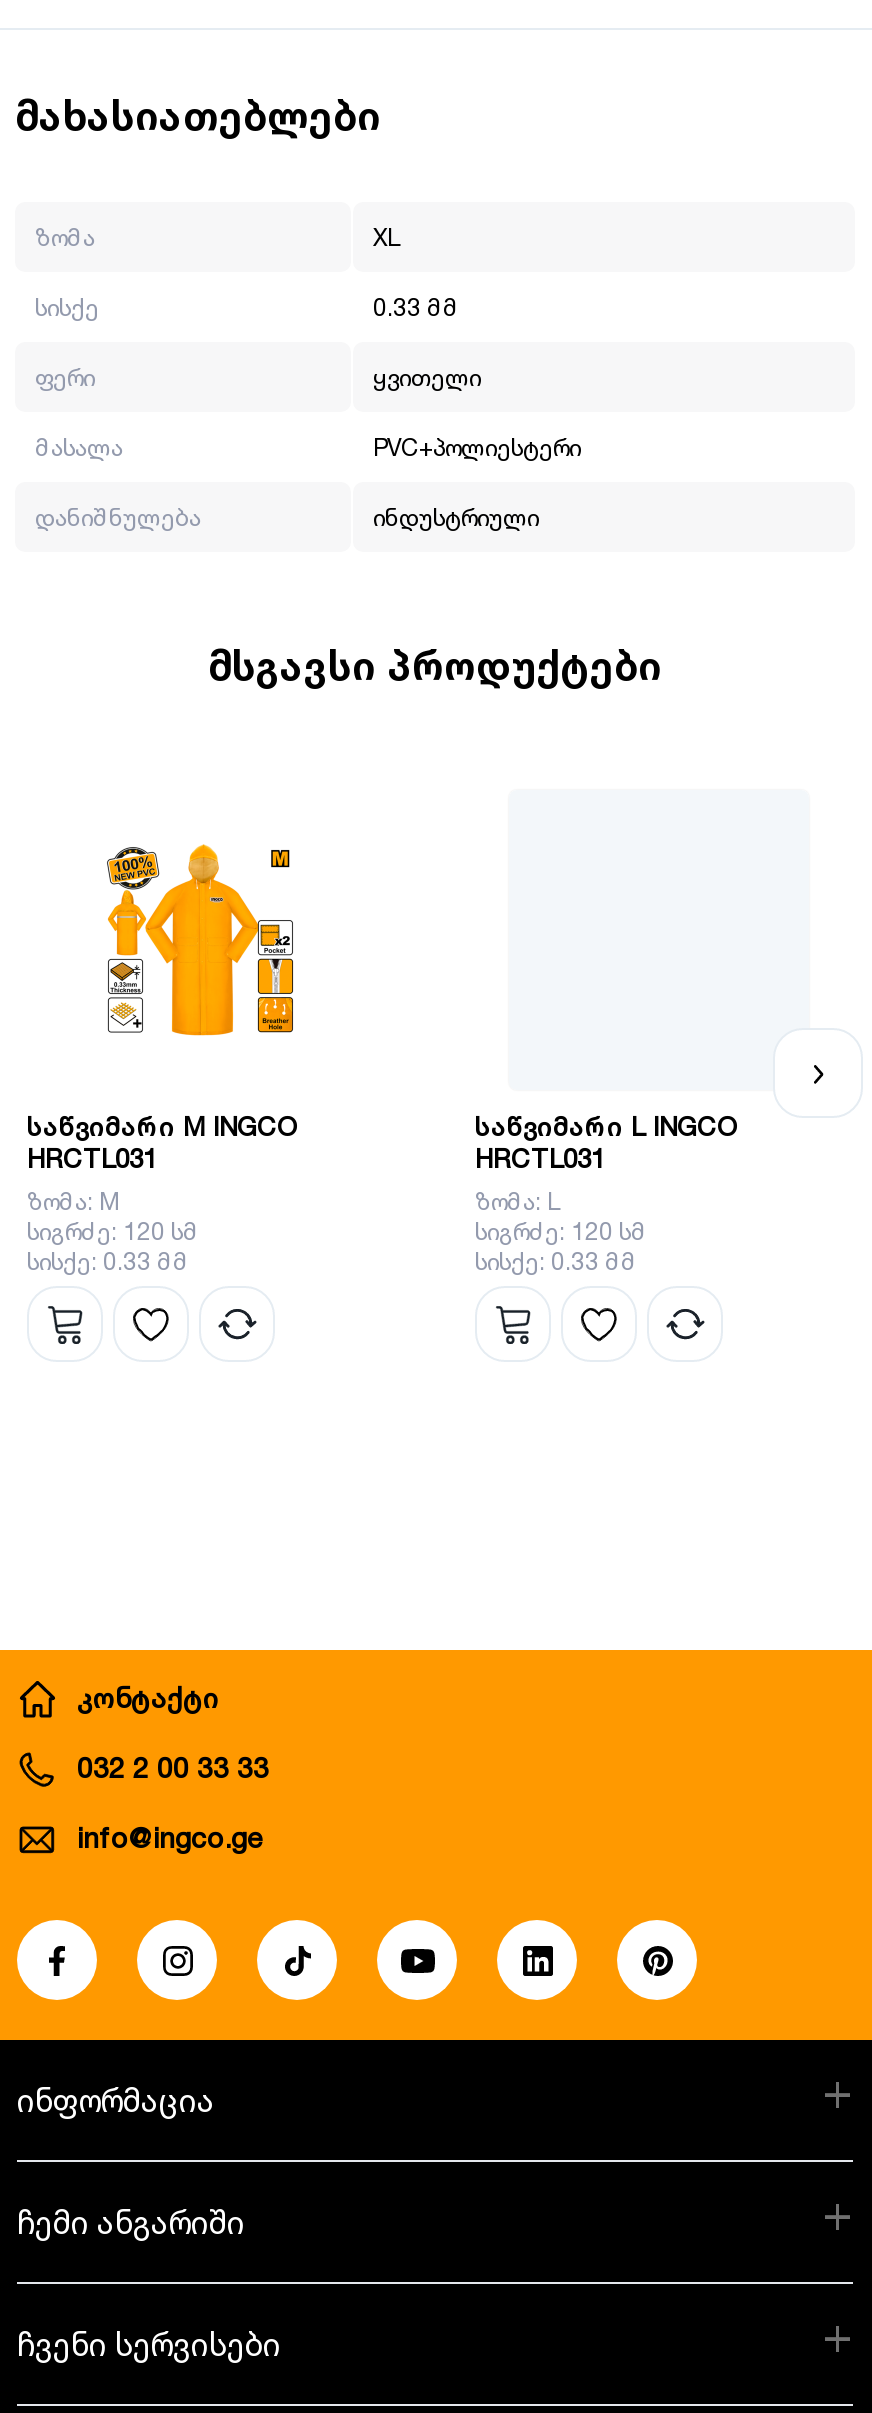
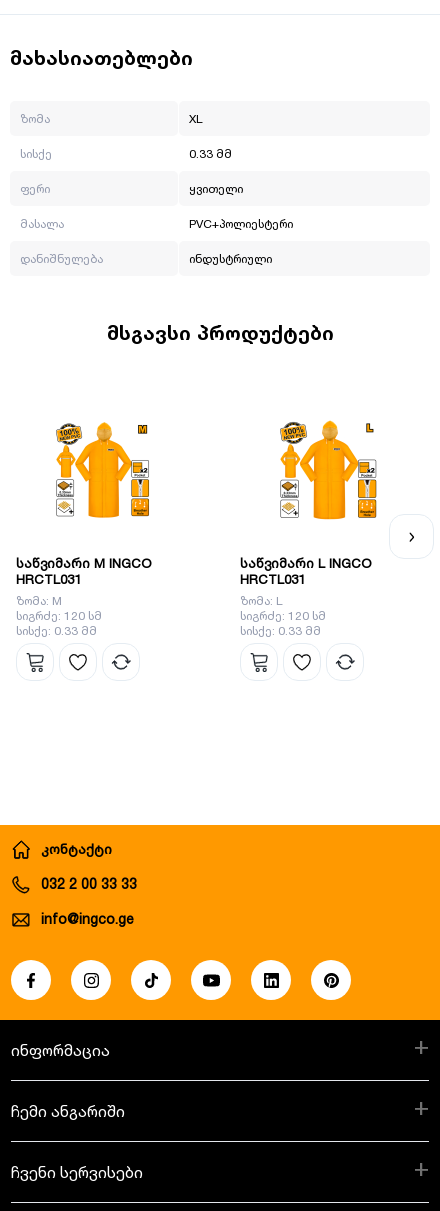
none -> [279,420,377,520] [image]

